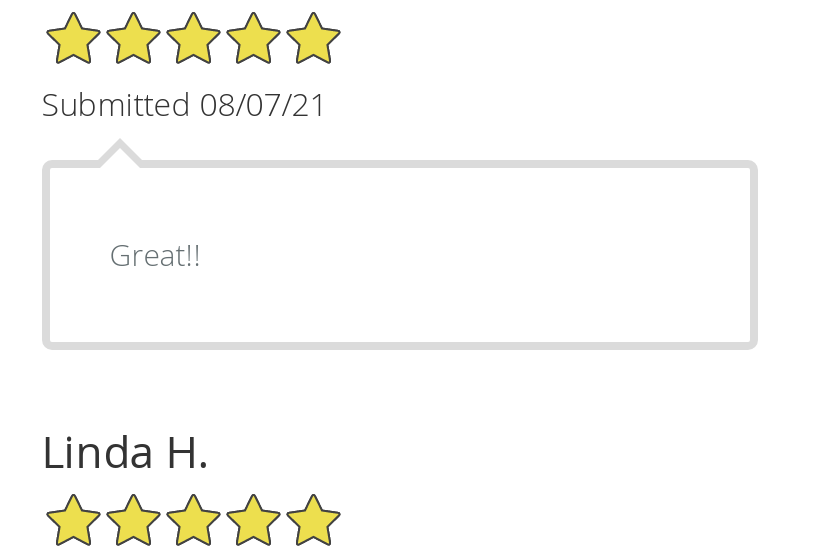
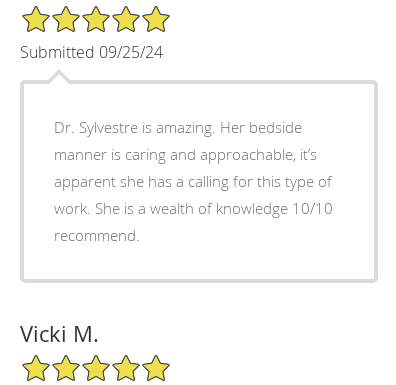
[42,83,328,127] Submitted 08/07/21 -> [20,41,163,63] Submitted 09/25/24
[110,235,202,275] Great!! -> [54,117,333,245] Dr. Sylvestre is amazing. Her bedside | manner is caring and approachable, it’s | apparent she has a calling for this type of | work. She is a wealth of knowledge 10/10 | recommend.
[42,423,210,481] Linda H. -> [20,319,99,348] Vicki M.

